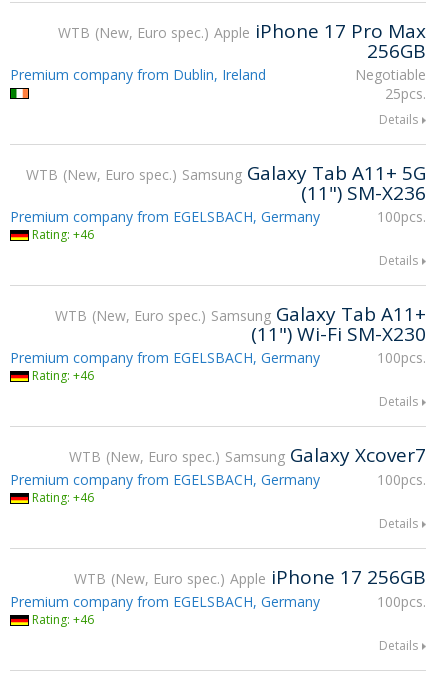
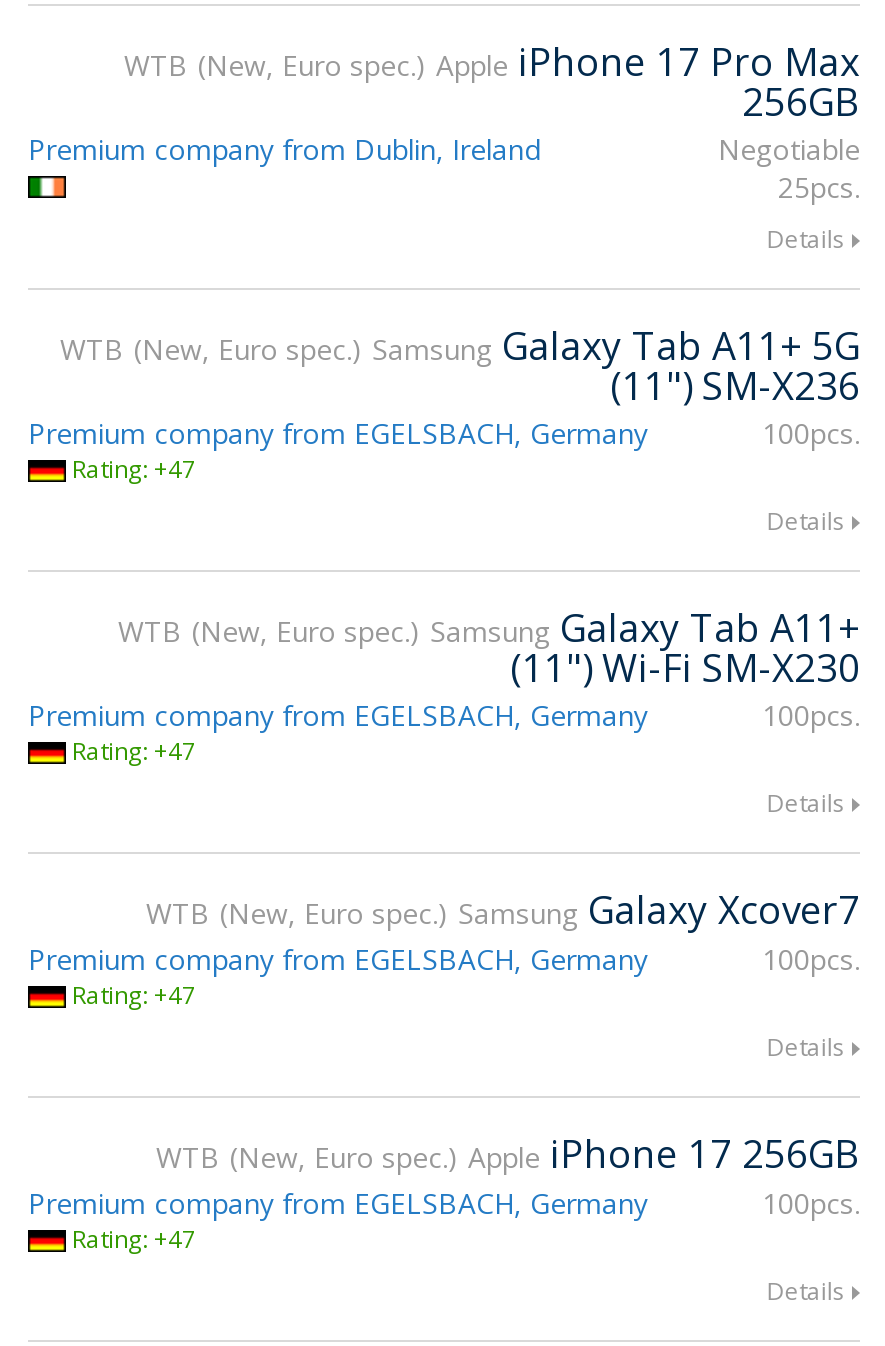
[32,226,94,243] Rating: +46 -> [72,452,196,486] Rating: +47
[32,367,94,384] Rating: +46 -> [72,734,196,768] Rating: +47
[32,489,94,506] Rating: +46 -> [72,978,196,1012] Rating: +47
[32,611,94,628] Rating: +46 -> [72,1222,196,1256] Rating: +47

